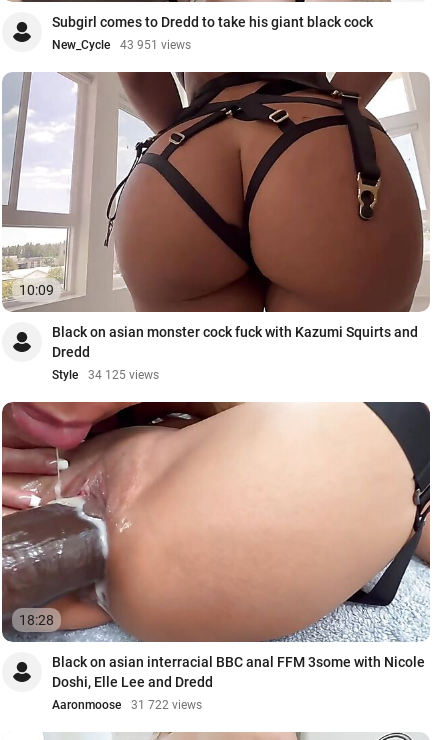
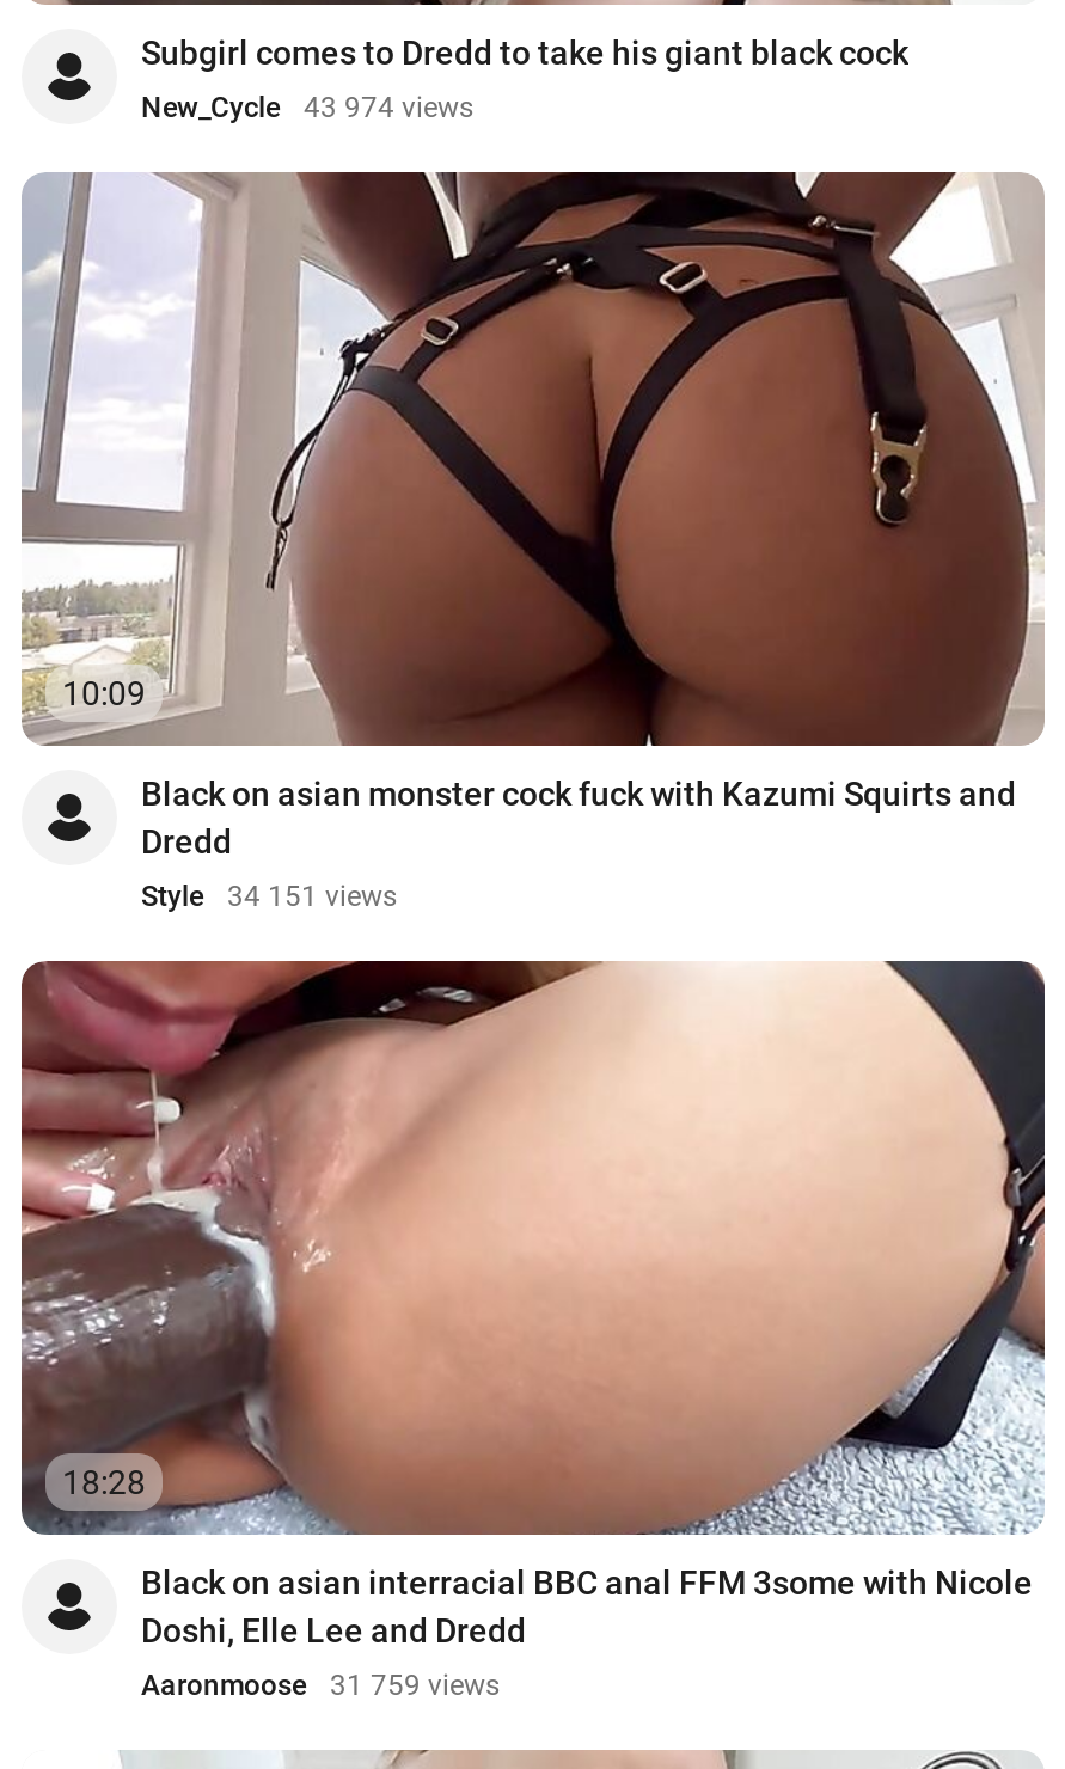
[52,38,191,52] New_Cycle 43 951 views -> [141,92,473,125] New_Cycle 43 974 views
[52,368,159,382] Style 34 125 views -> [141,880,397,914] Style 34 151 views
[52,698,202,712] Aaronmoose 31 722 views -> [141,1669,500,1702] Aaronmoose 31 759 views

